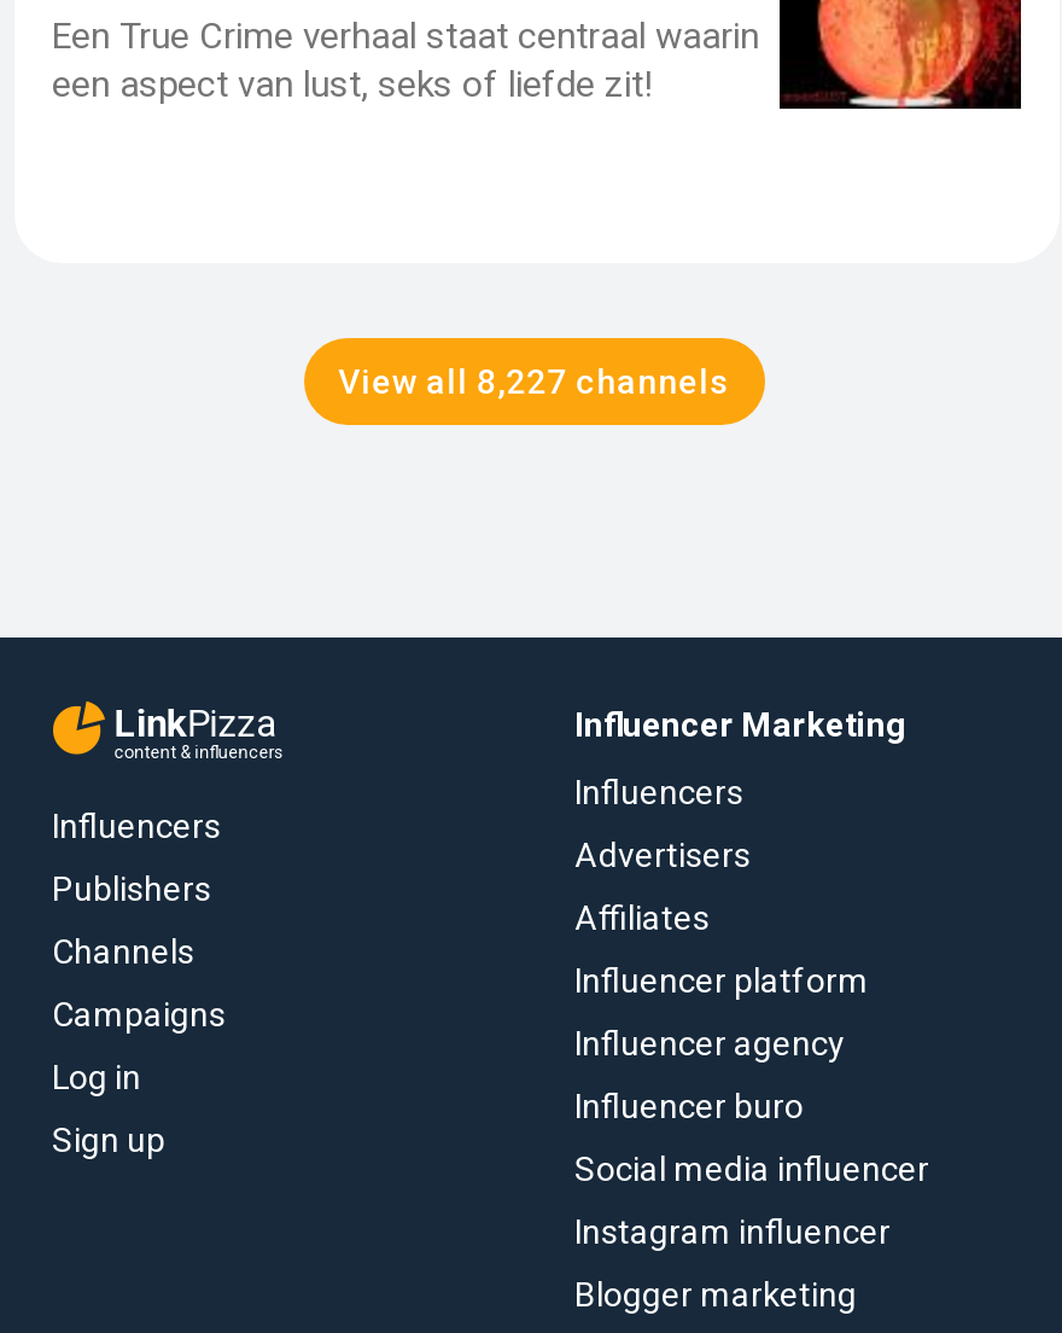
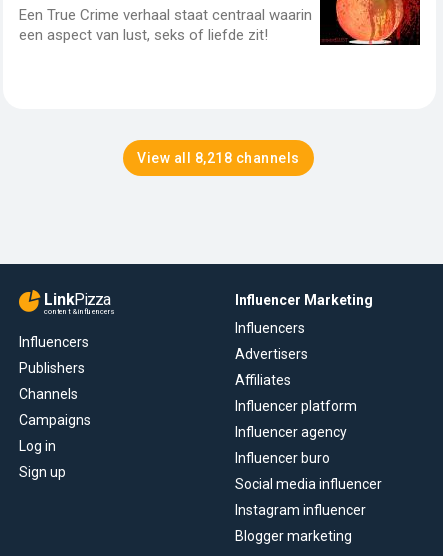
[338,363,730,402] View all 8,227 channels -> [137,150,300,166] View all 8,218 channels

